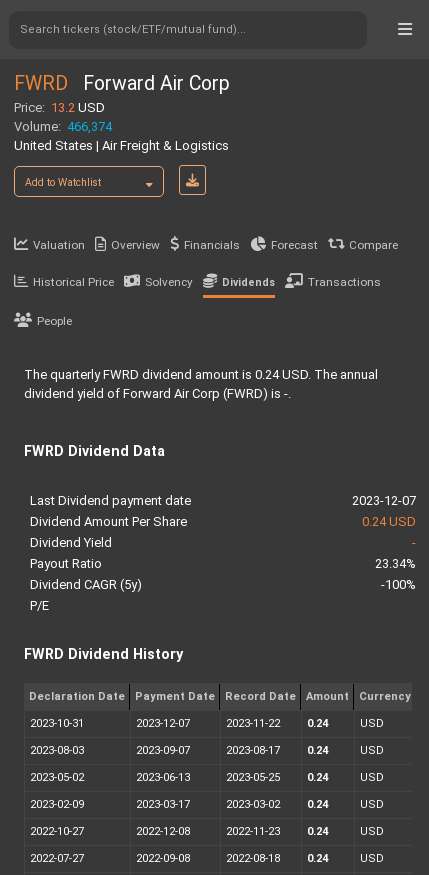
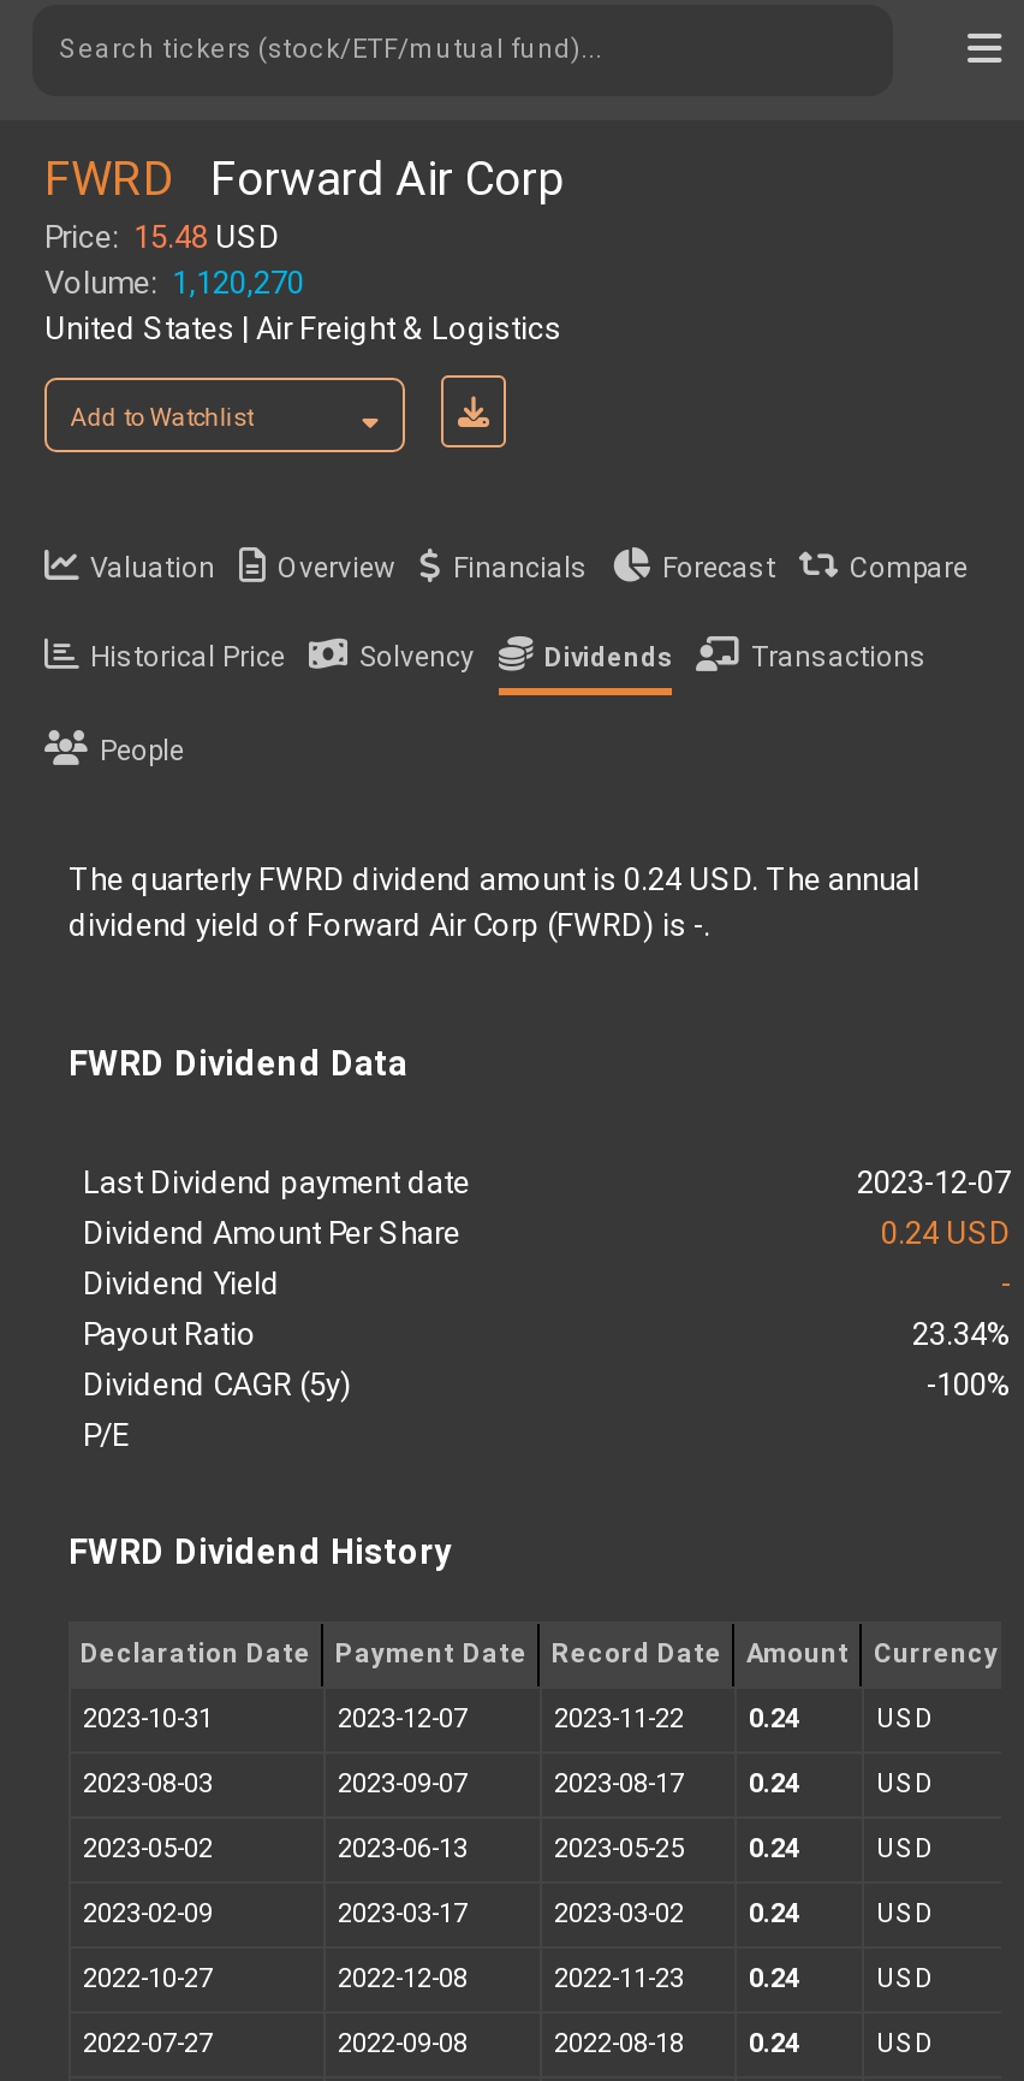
[14,100,105,115] Price: 13.2 USD -> [44,219,280,255] Price: 15.48 USD
[14,119,112,134] Volume: 466,374 -> [44,265,304,301] Volume: 1,120,270

